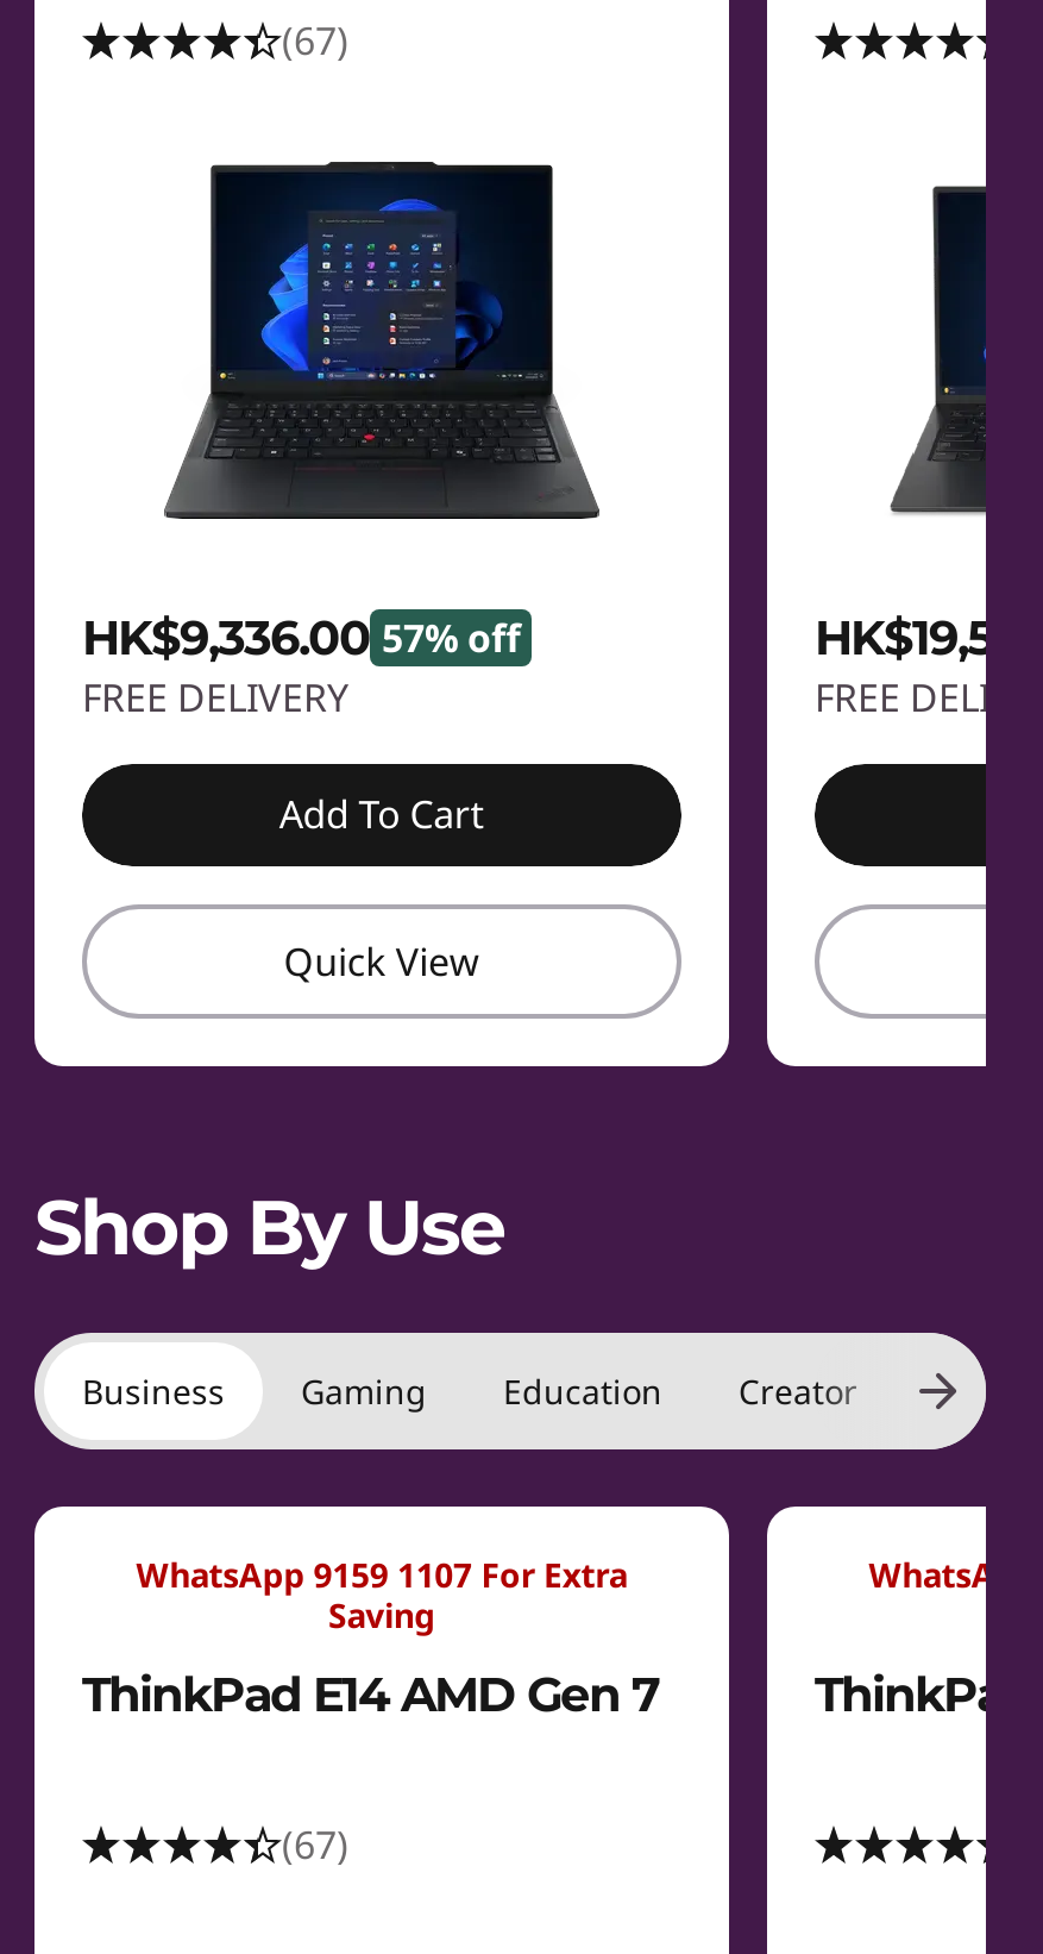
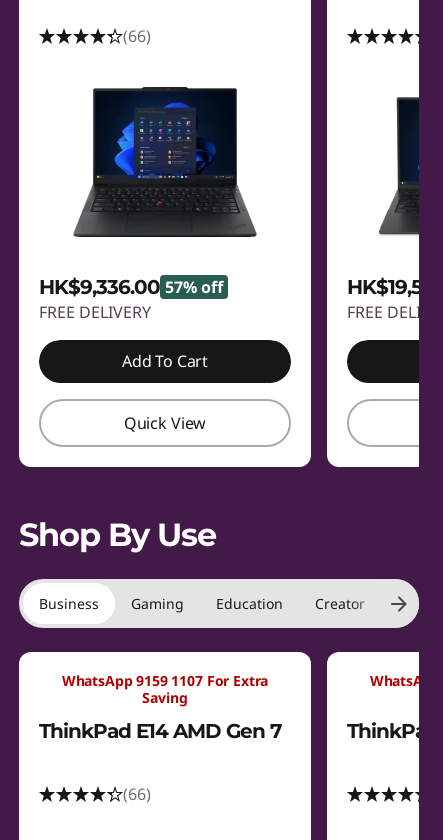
[282,13,348,65] (67) -> [123,24,151,46] (66)
[282,1817,348,1870] (67) -> [123,782,151,804] (66)

